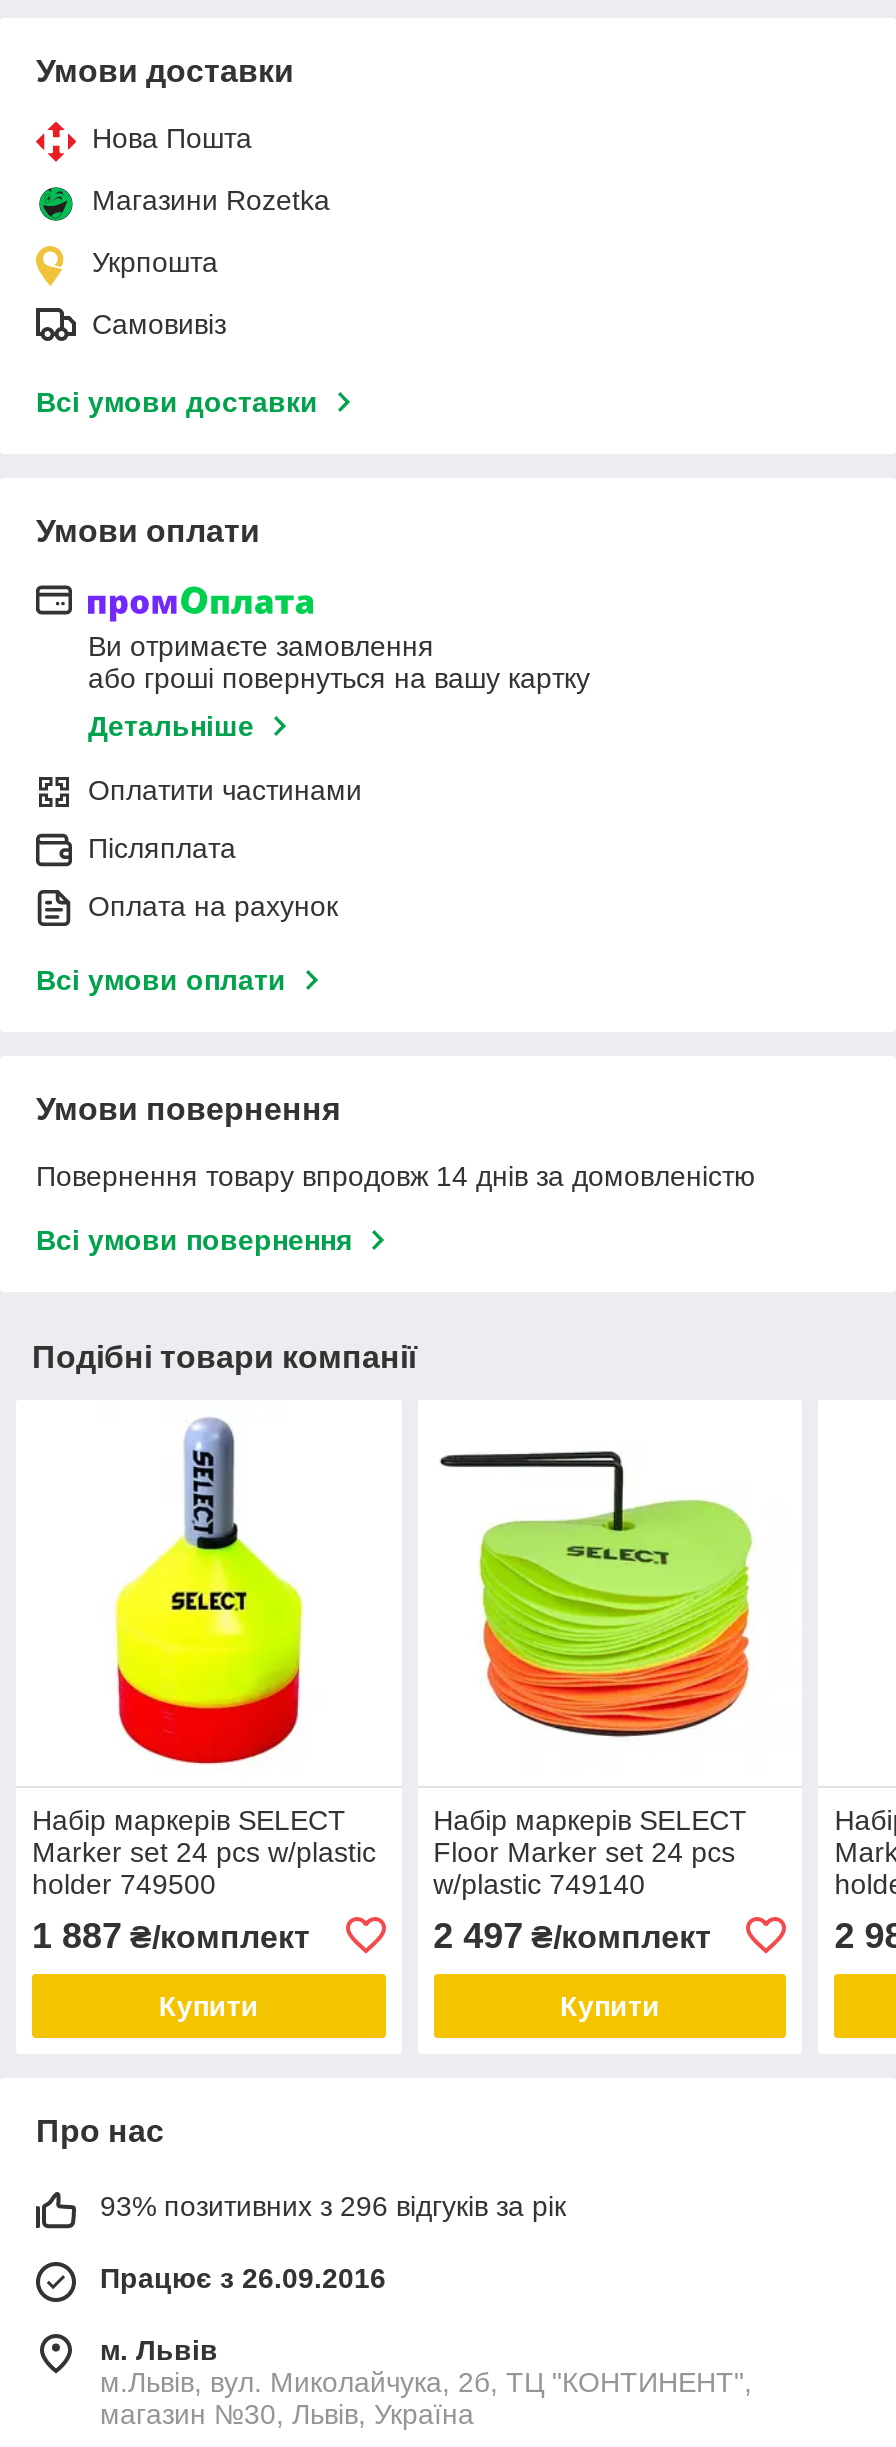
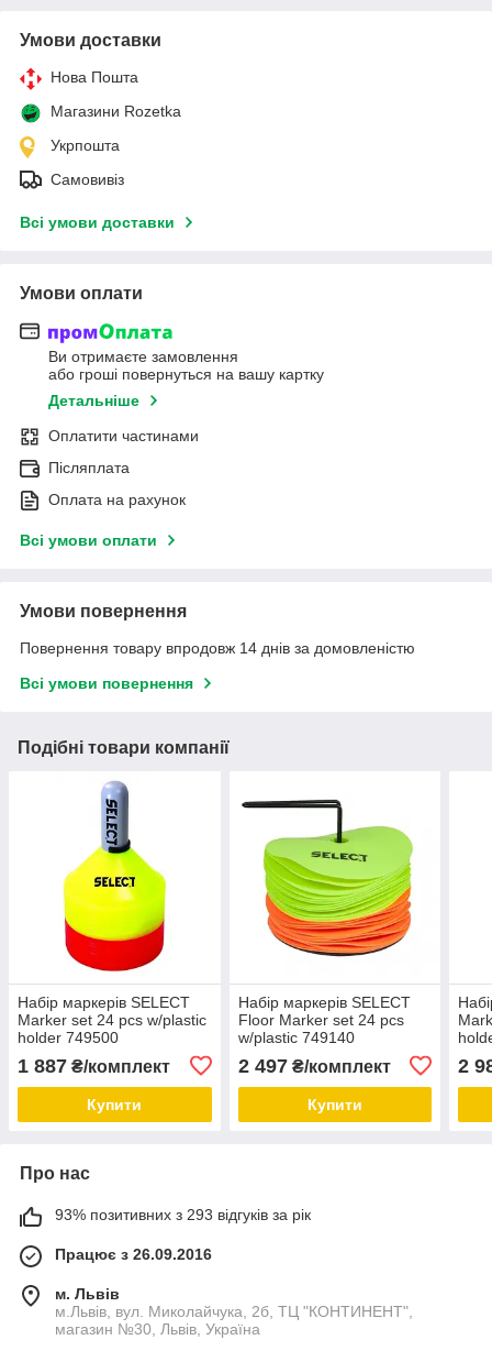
[100,2190,566,2222] 93% позитивних з 296 відгуків за рік -> [55,1206,311,1223] 93% позитивних з 293 відгуків за рік

